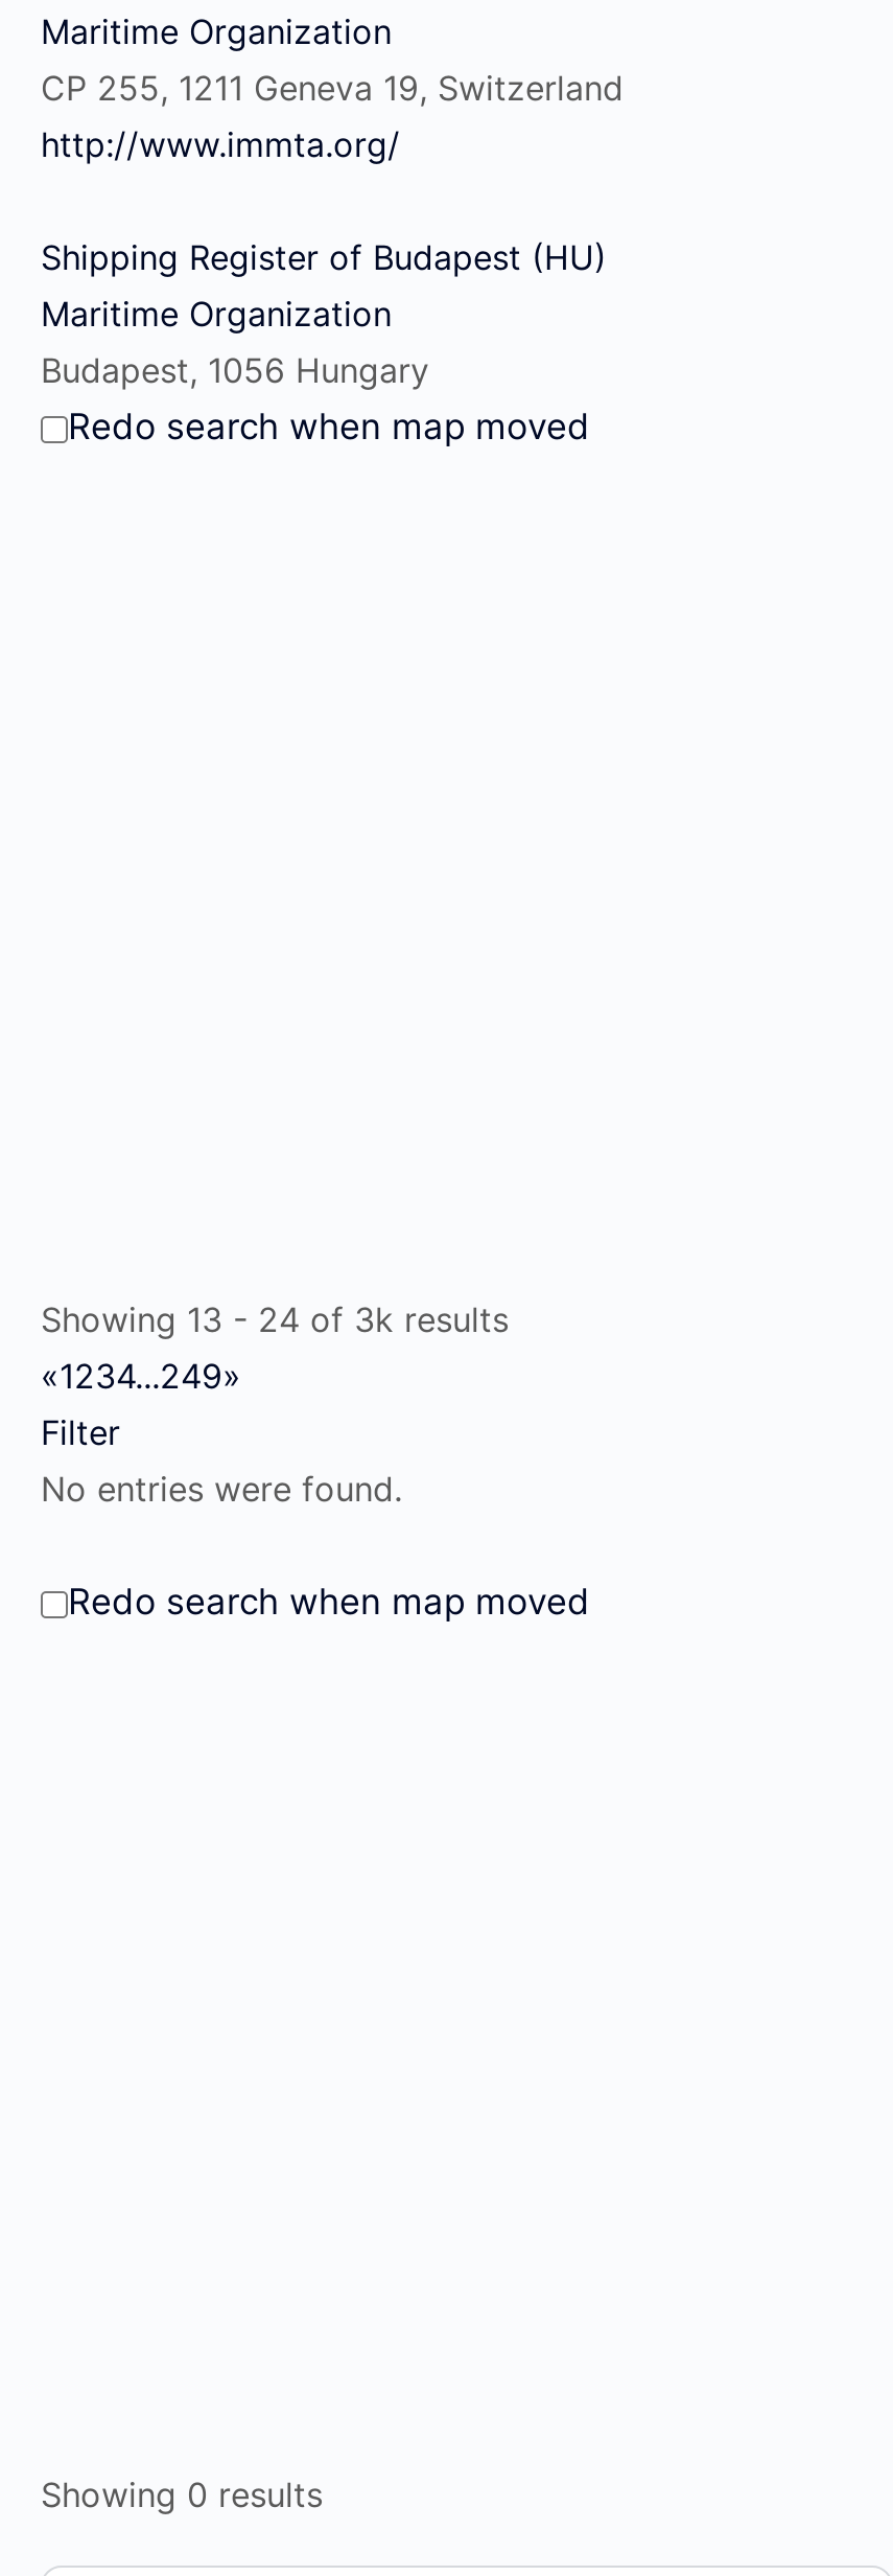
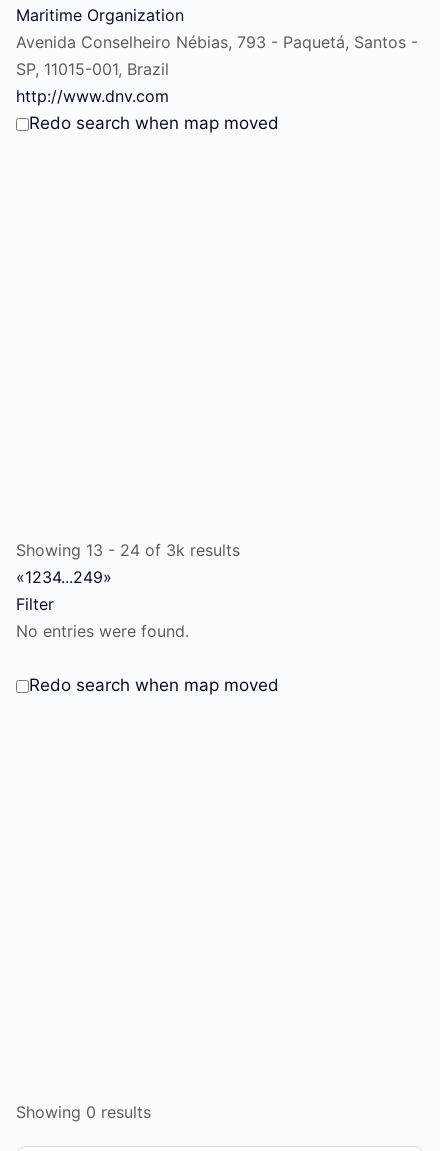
[41,67,624,391] CP 255, 1211 Geneva 19, Switzerland | http://www.immta.org/ | Shipping Register of Budapest (HU) | Maritime Organization | Budapest, 1056 Hungary -> [16,32,418,106] Avenida Conselheiro Nébias, 793 - Paquetá, Santos - | SP, 11015-001, Brazil | http://www.dnv.com

